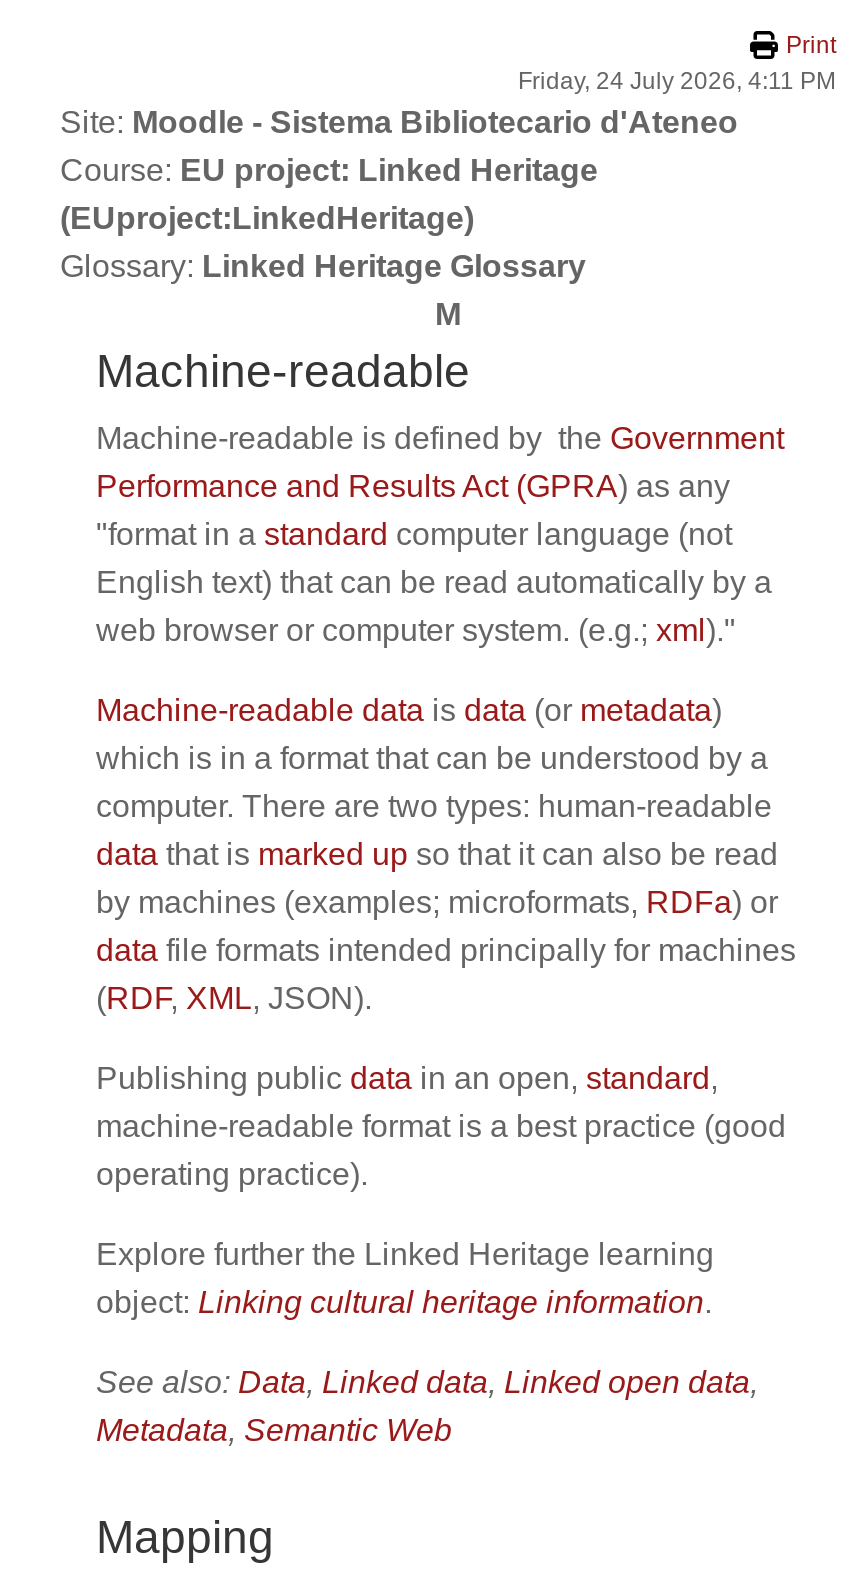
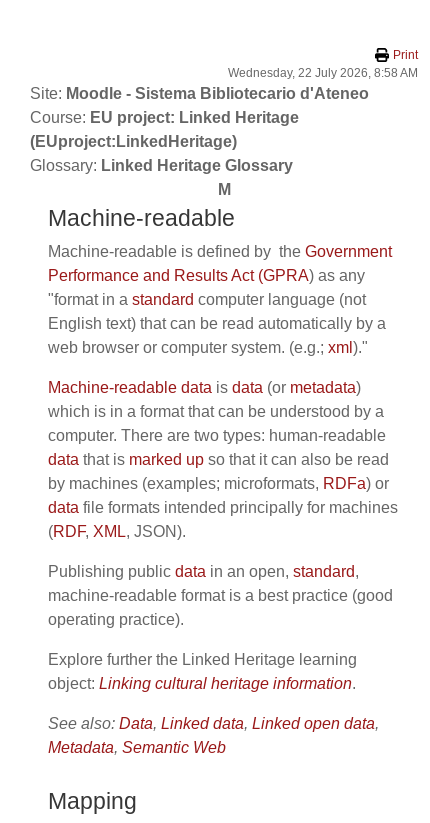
[518,67,836,95] Friday, 24 July 2026, 4:11 PM -> [228,66,418,80] Wednesday, 22 July 2026, 8:58 AM

